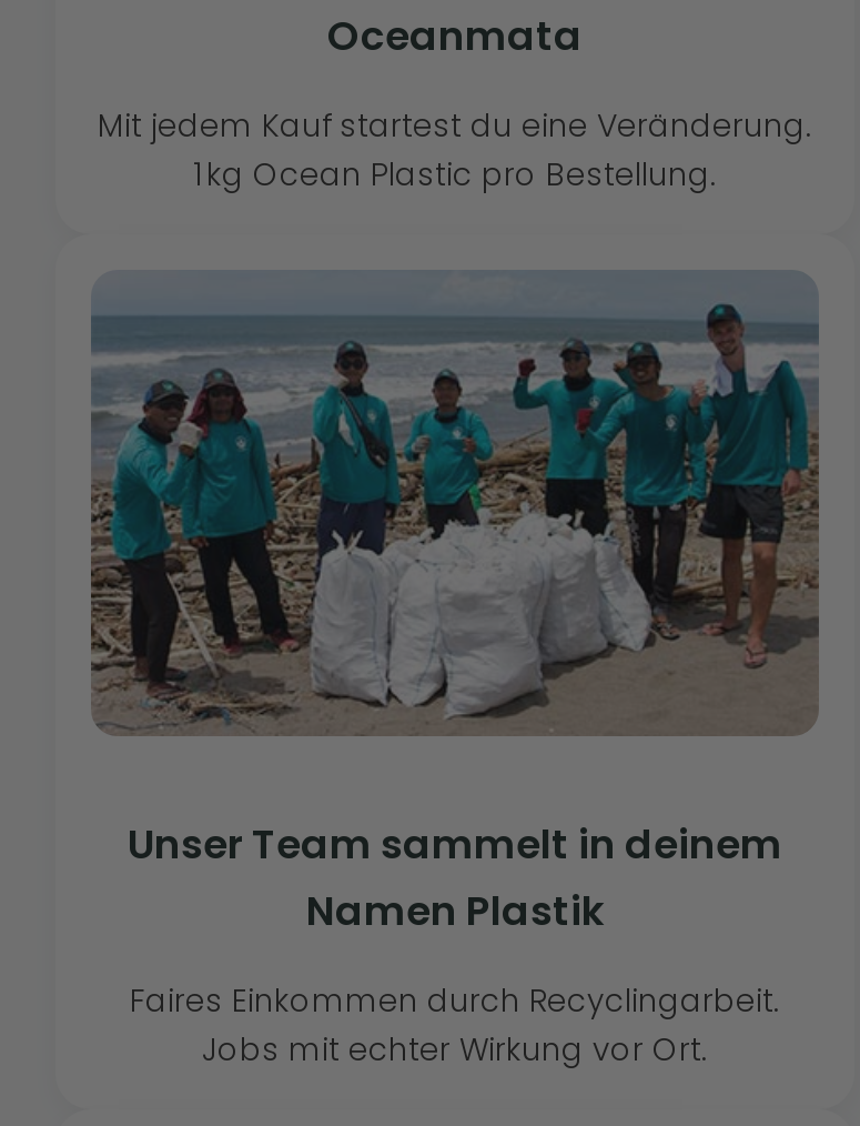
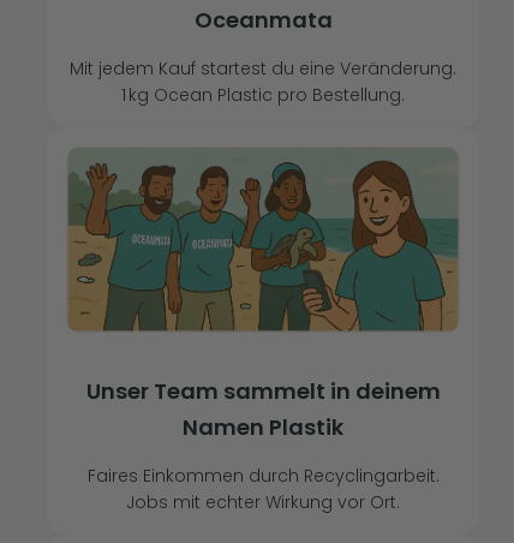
[89,278,821,735] [image] -> [67,148,460,332] [image]

